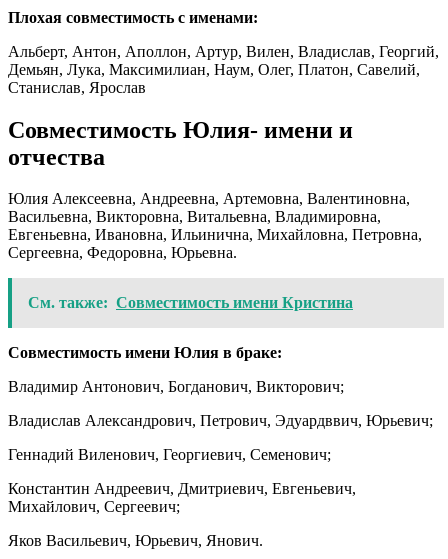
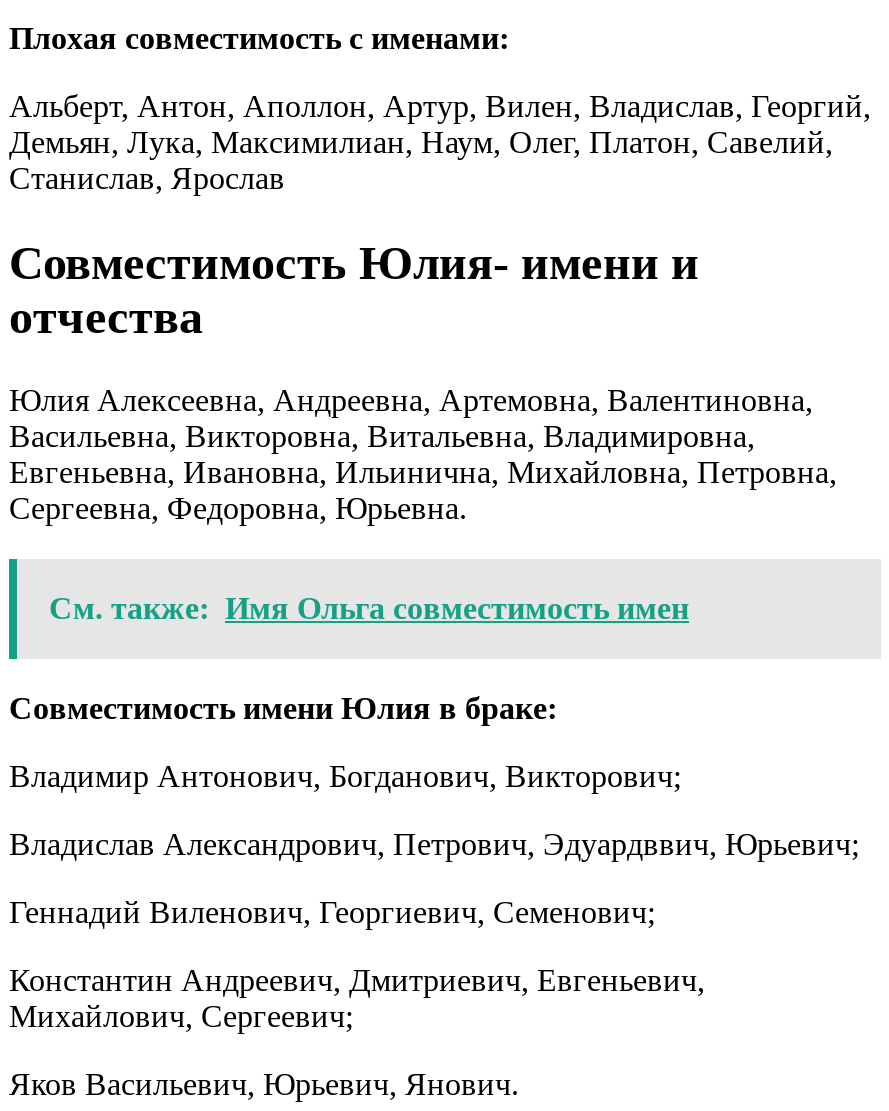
[28,294,353,311] См. также: Совместимость имени Кристина -> [49,592,689,626] См. также: Имя Ольга совместимость имен

